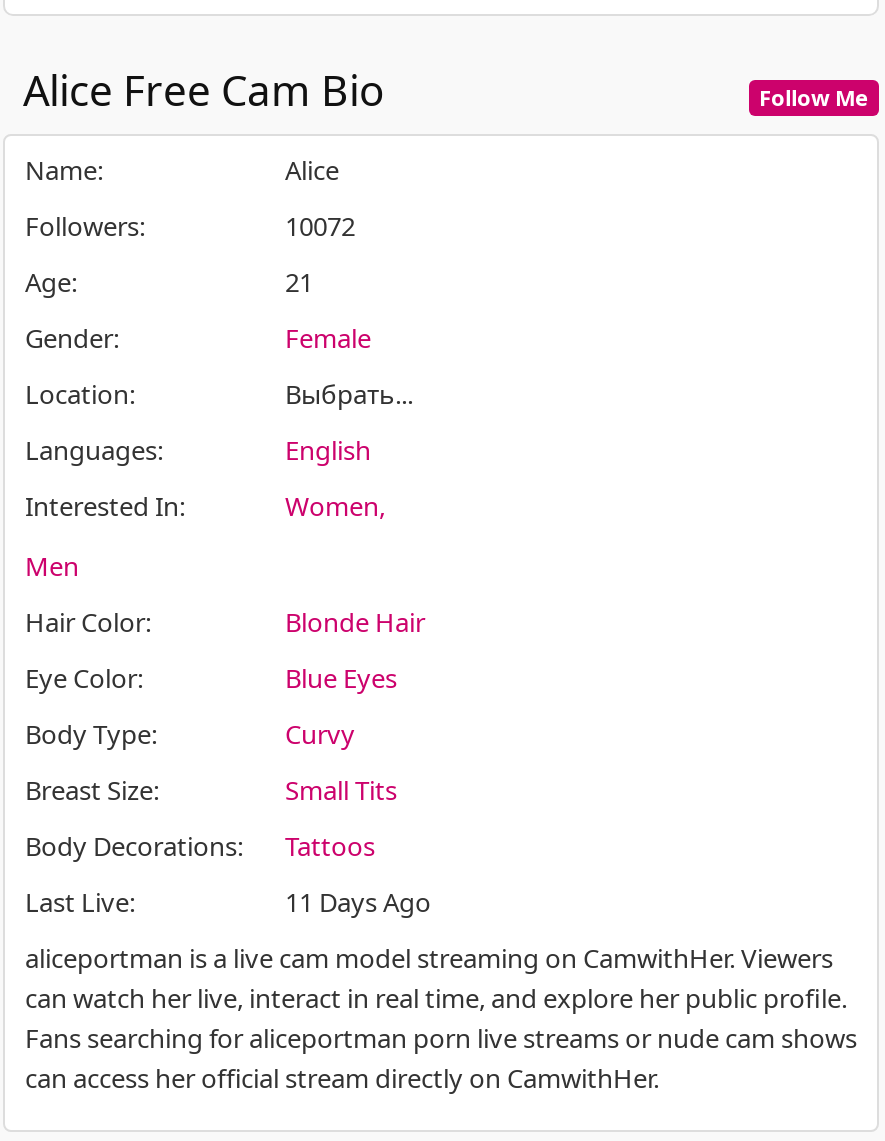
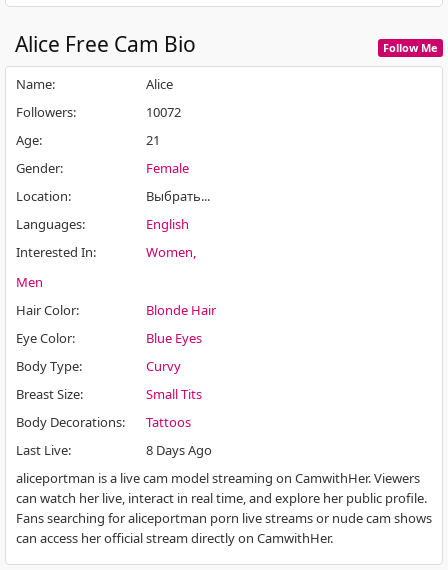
[285,883,431,919] 11 Days Ago -> [146,441,212,459] 8 Days Ago

